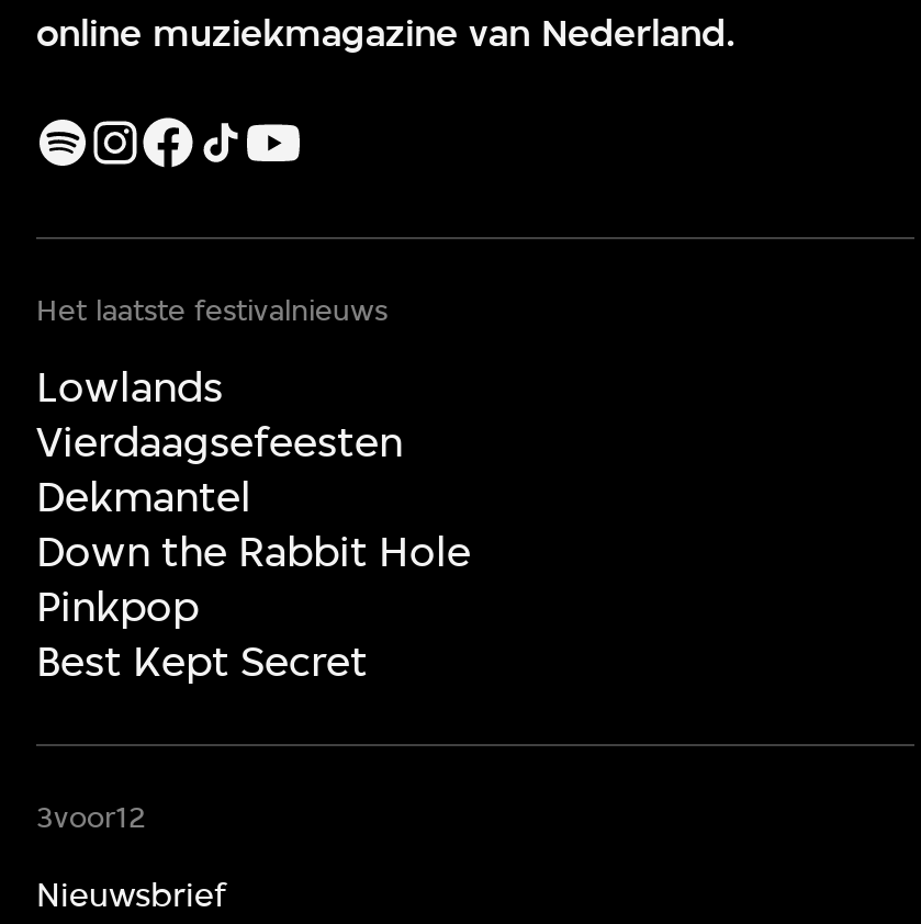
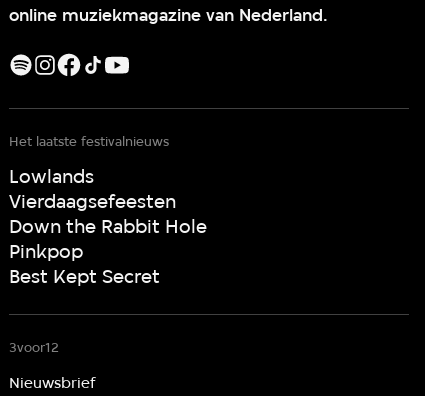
[36,473,251,523] Dekmantel -> none

